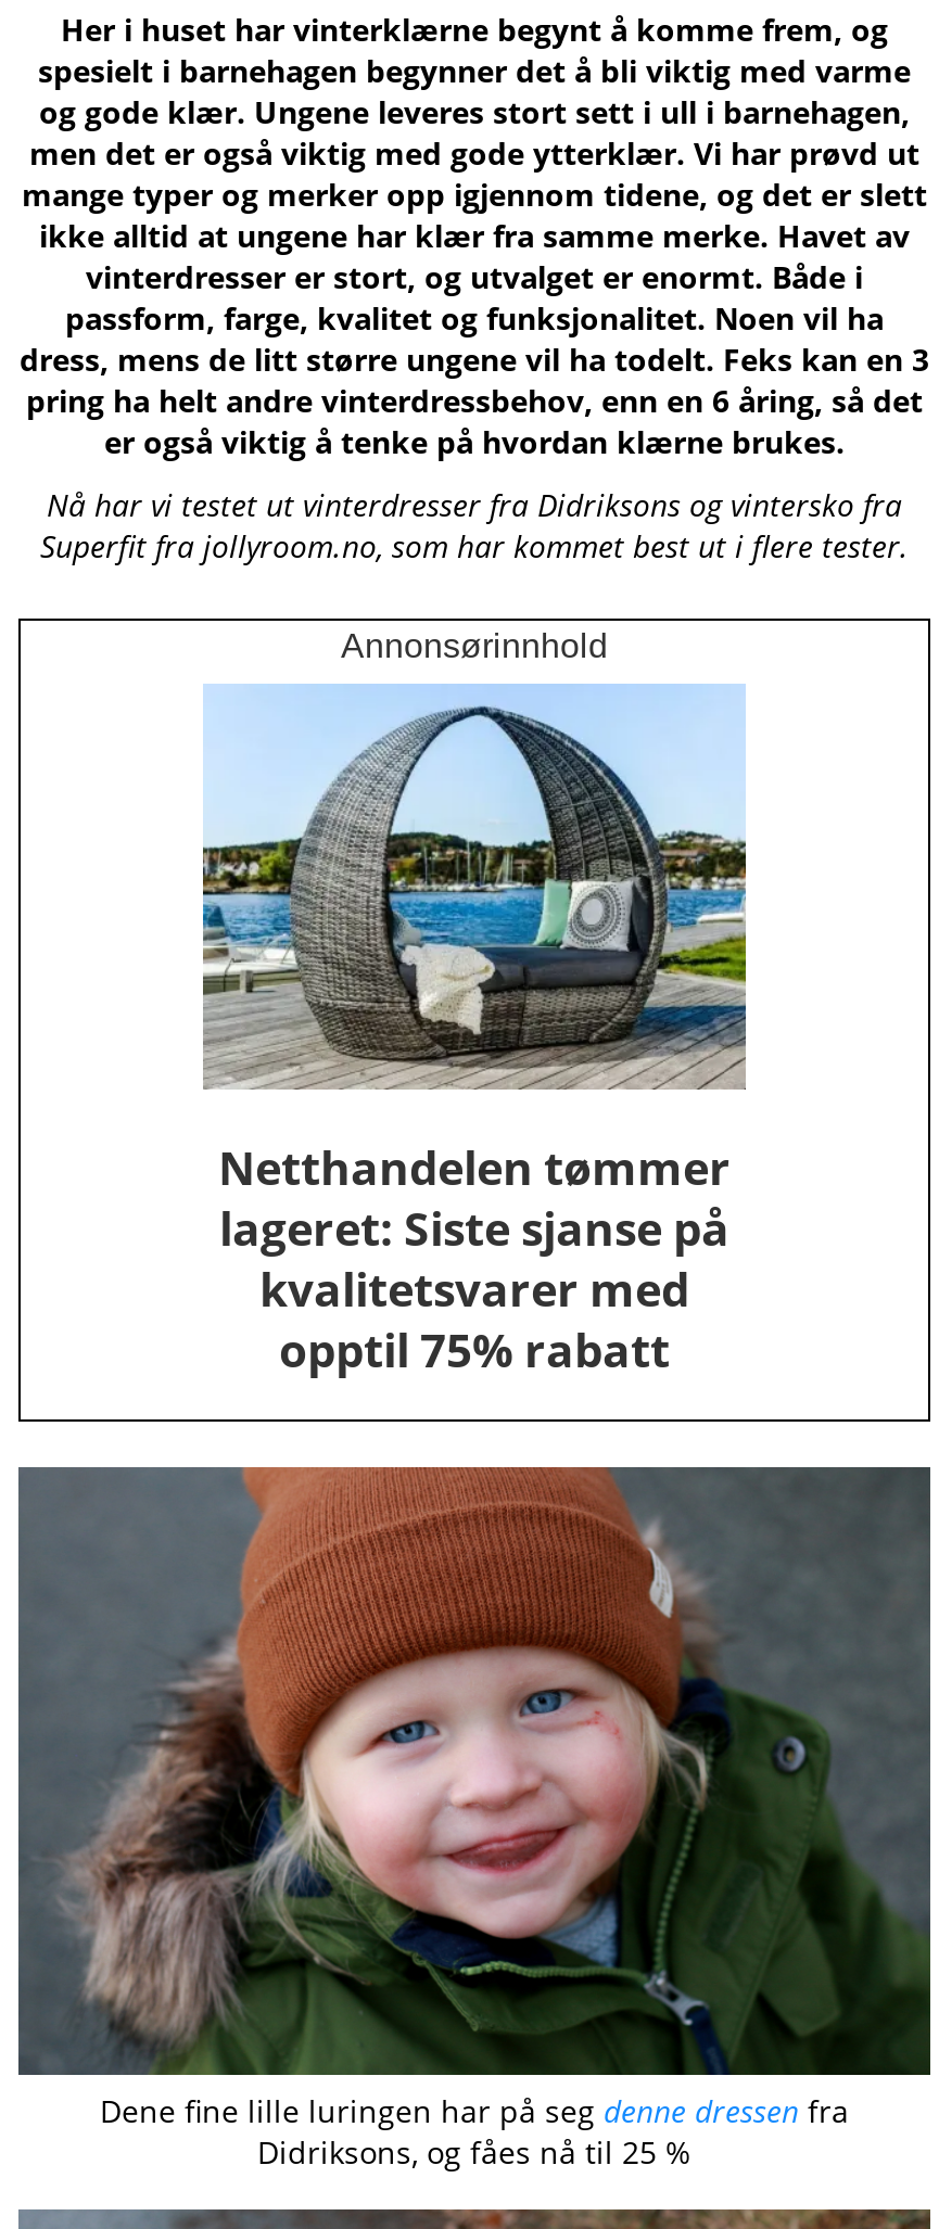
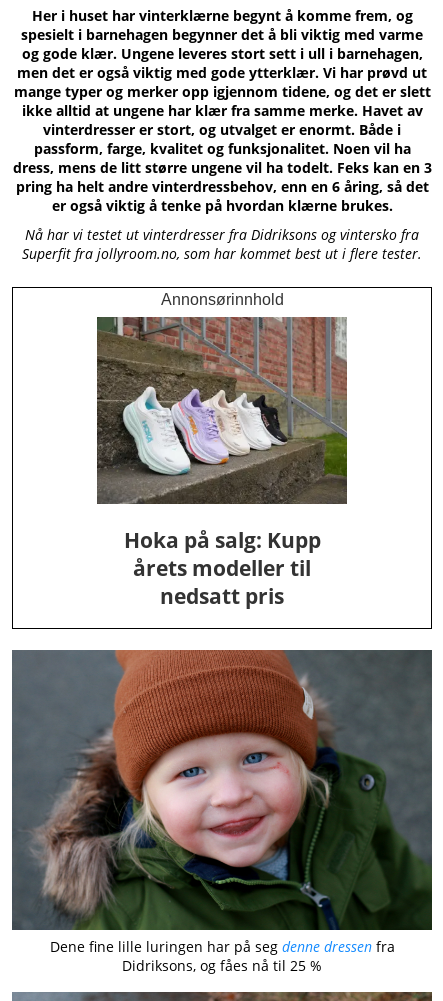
[201,684,748,1380] [image] | Netthandelen tømmer | lageret: Siste sjanse på | kvalitetsvarer med | opptil 75% rabatt -> [96,316,347,610] [image] | Hoka på salg: Kupp | årets modeller til | nedsatt pris

